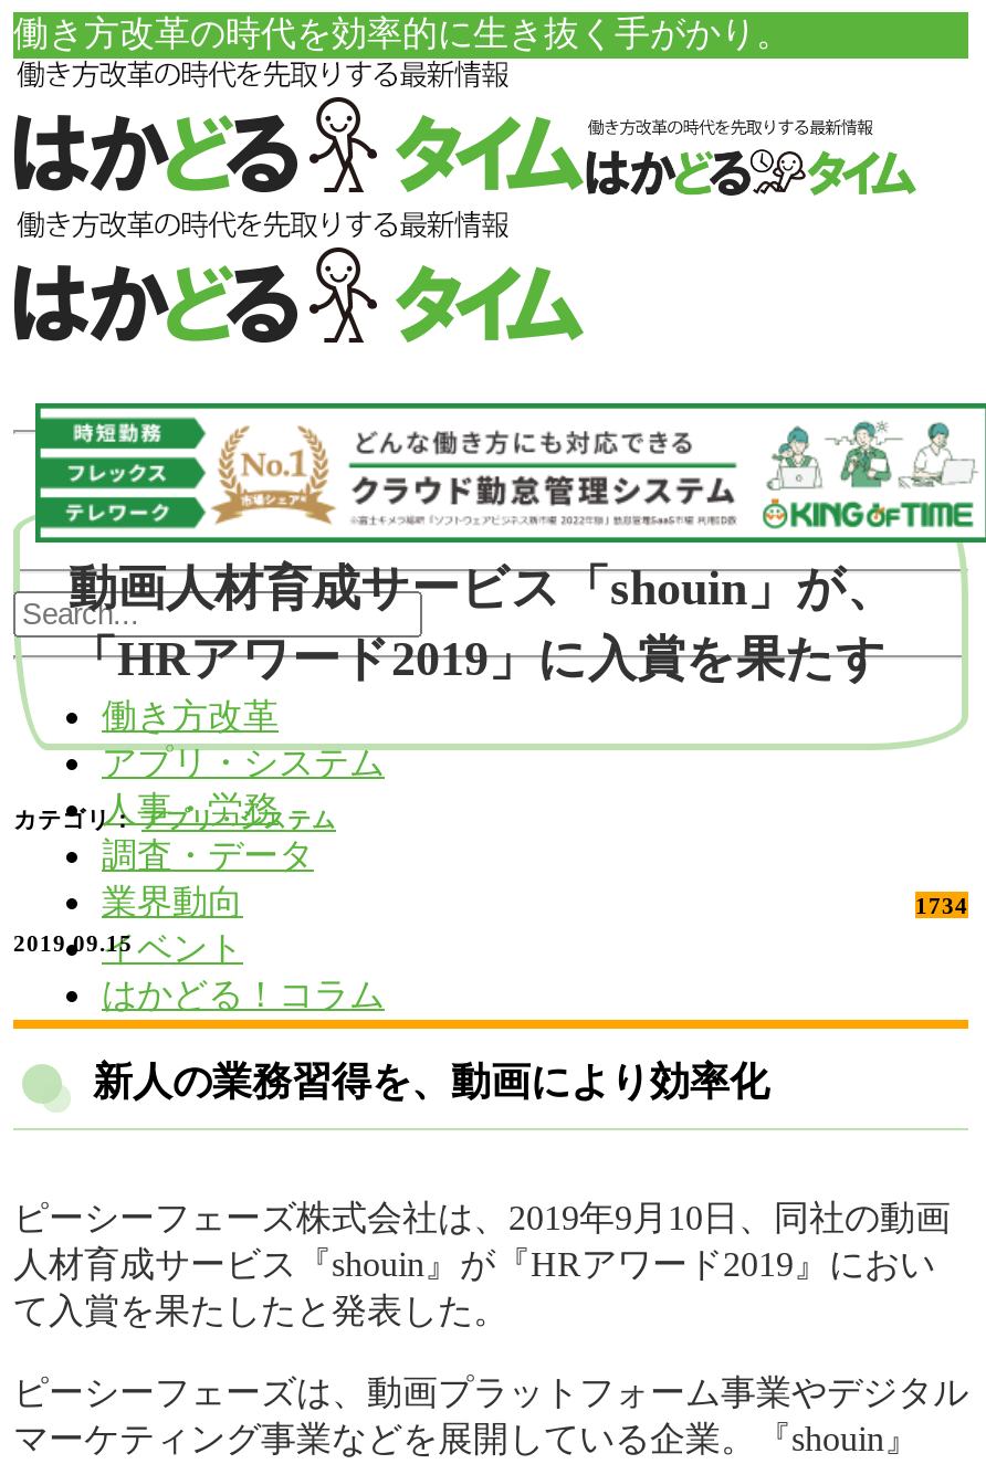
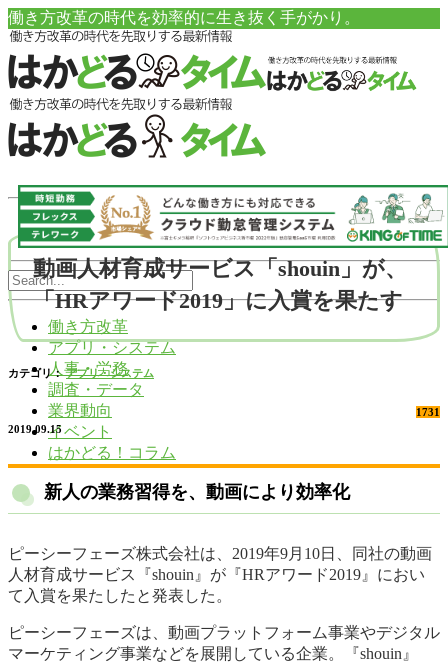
[296,94,394,196] [image] -> [135,46,181,90] [image]
[915,892,968,919] 1734 -> [416,406,440,418] 1731

